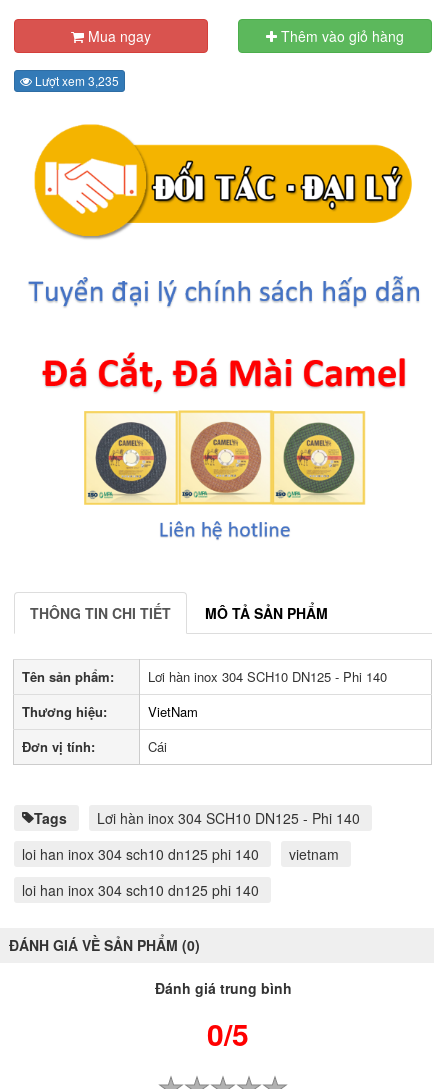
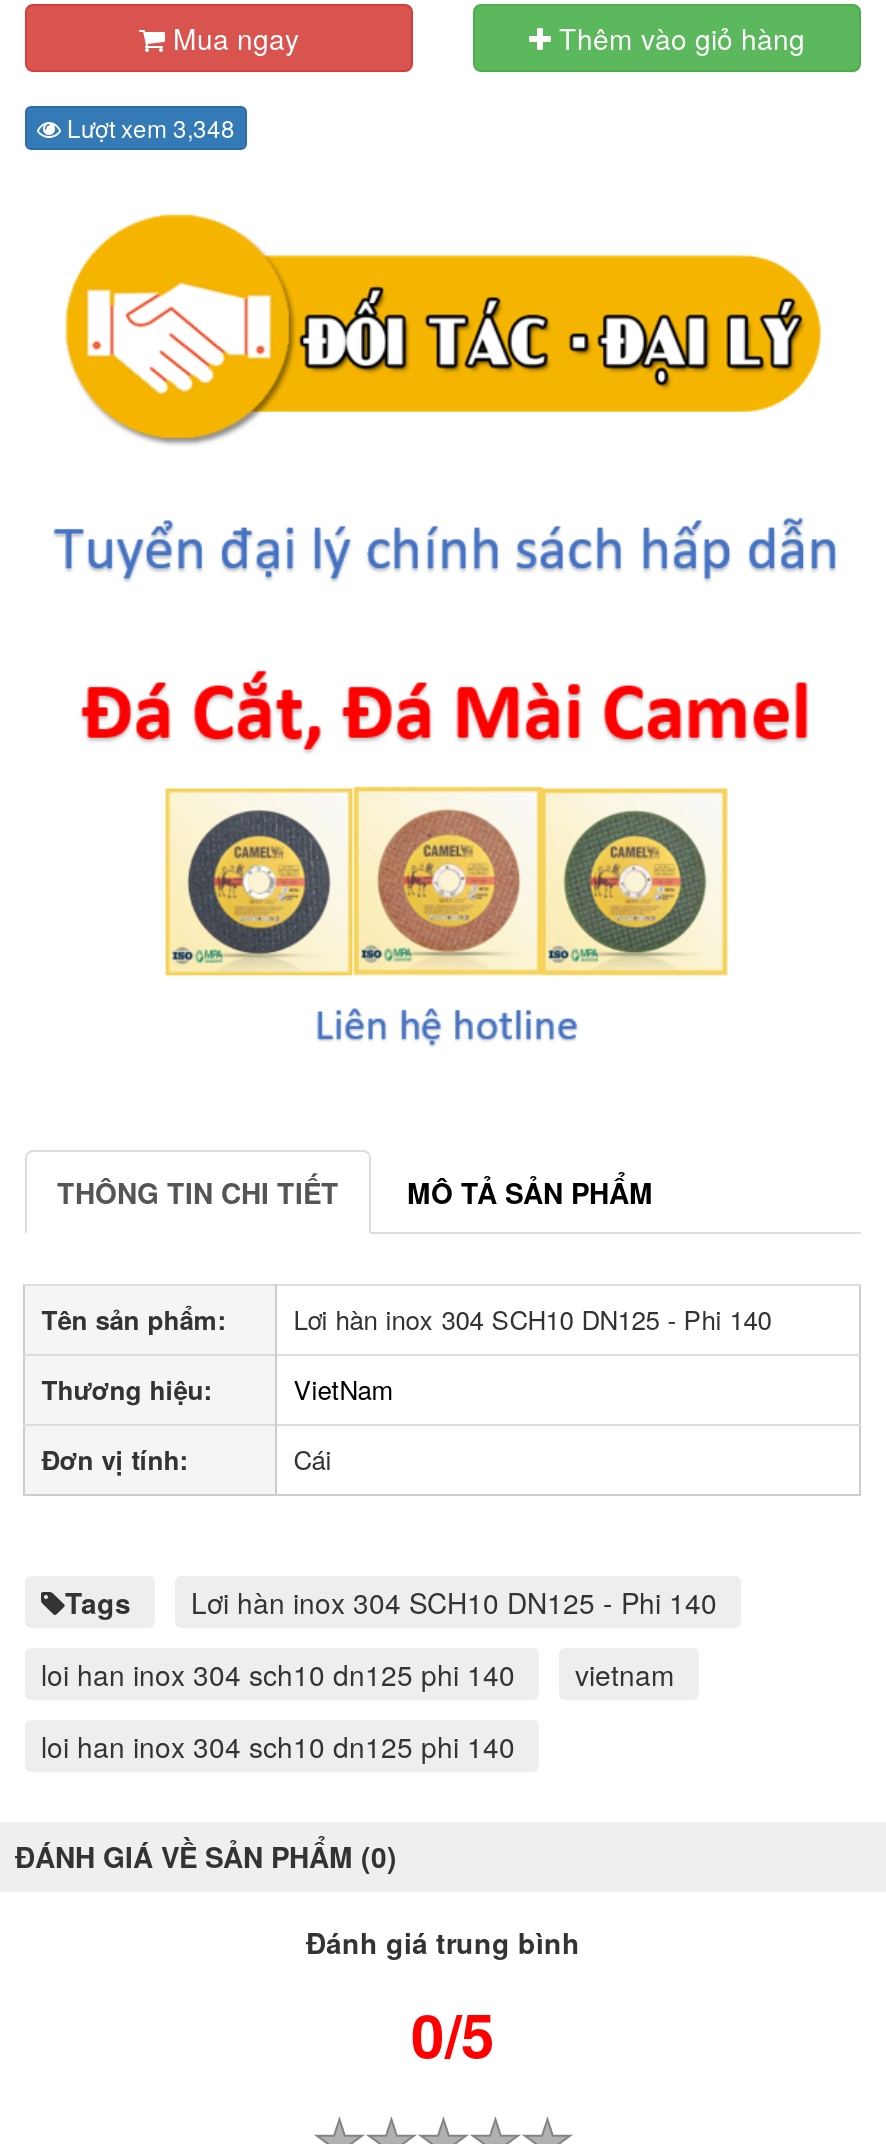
[32,72,119,89] Lượt xem 3,235 -> [61,109,235,143] Lượt xem 3,348

